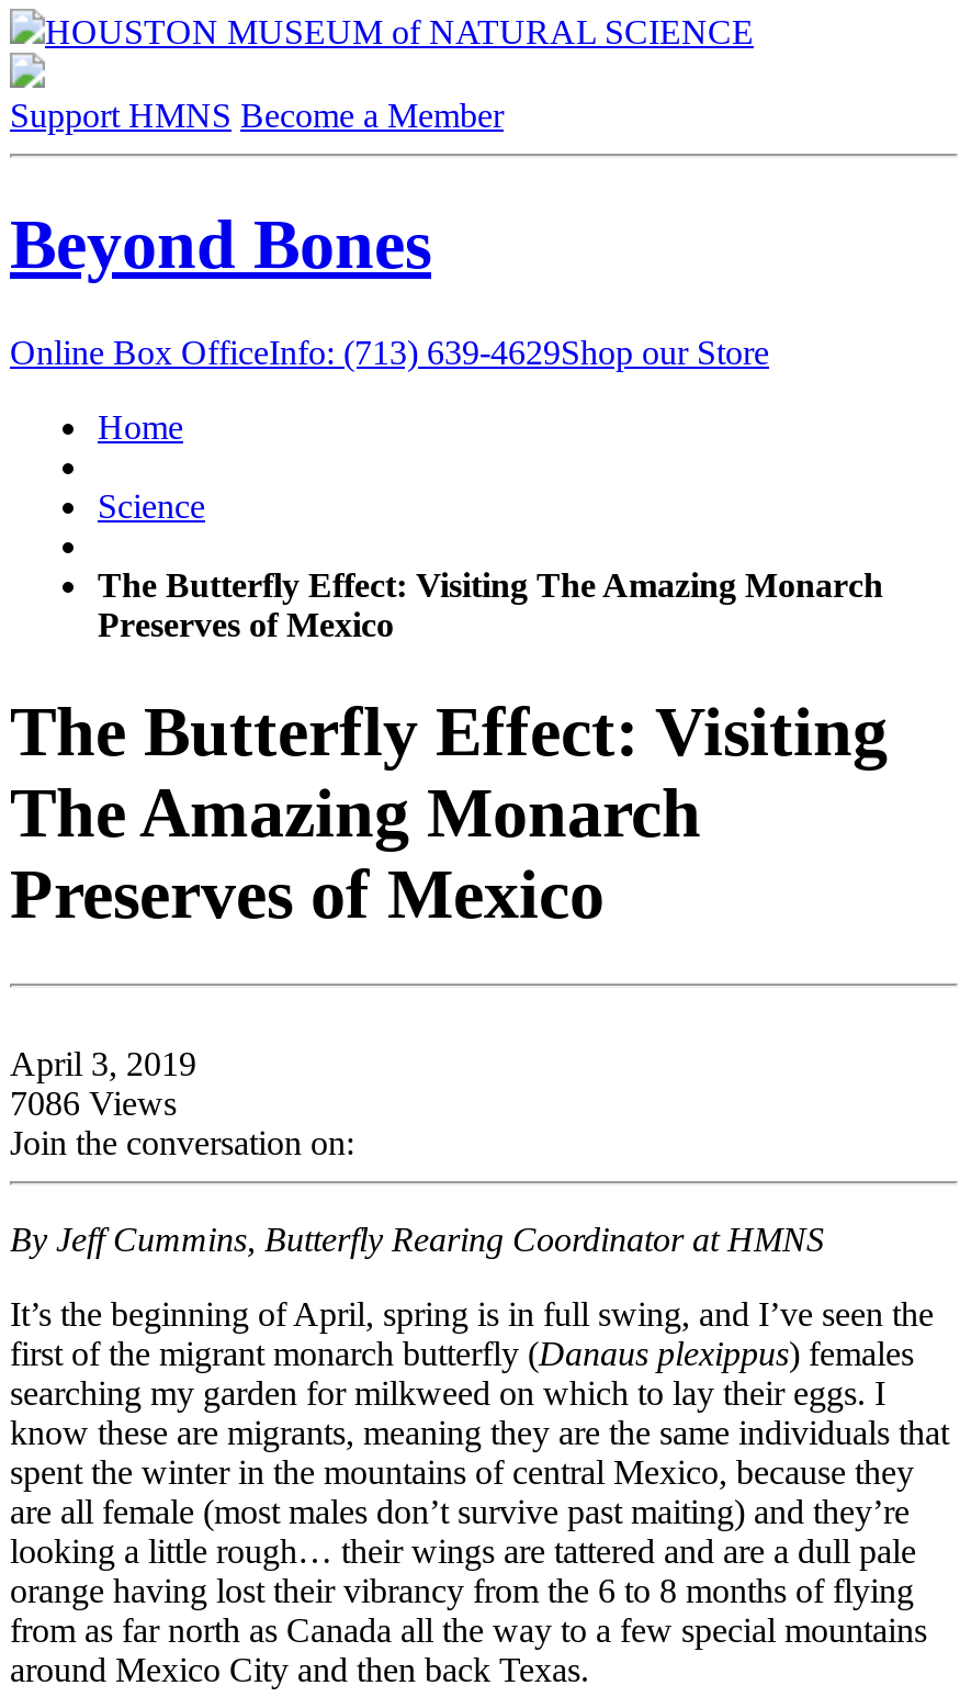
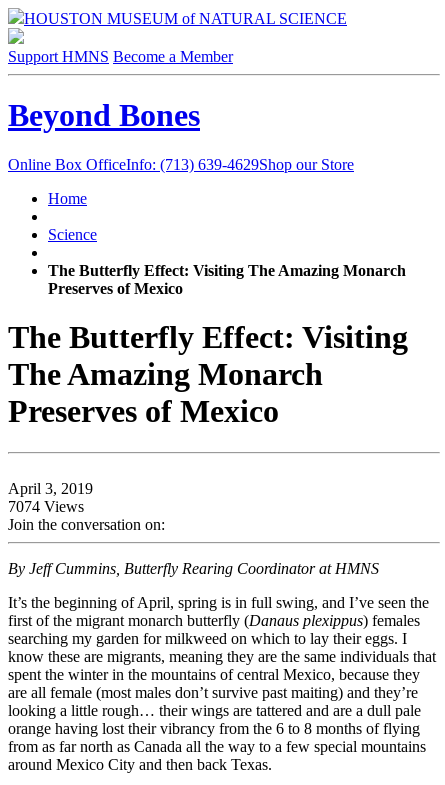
[10,1084,177,1121] 7086 Views -> [8,498,84,515] 7074 Views

